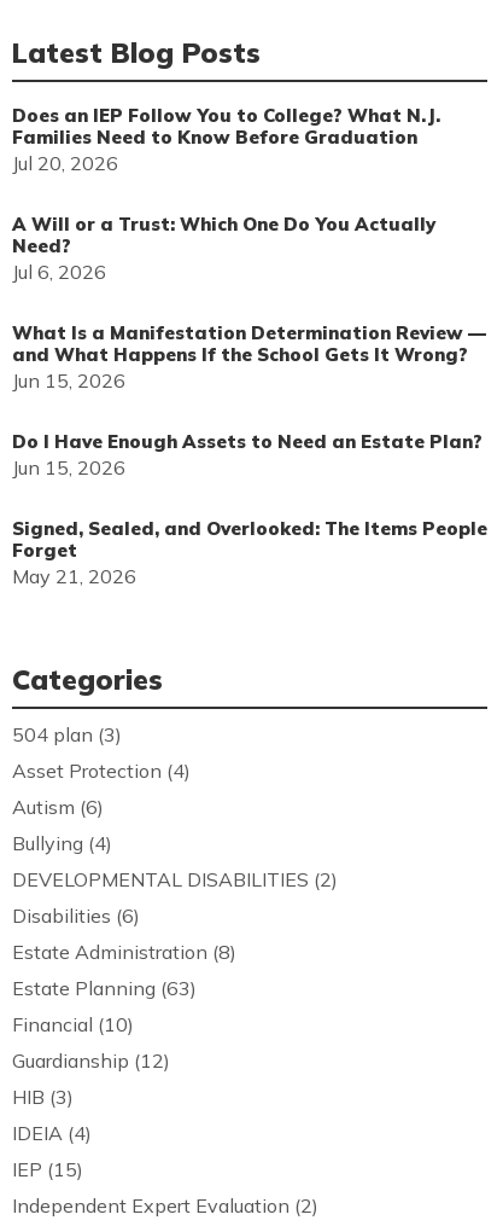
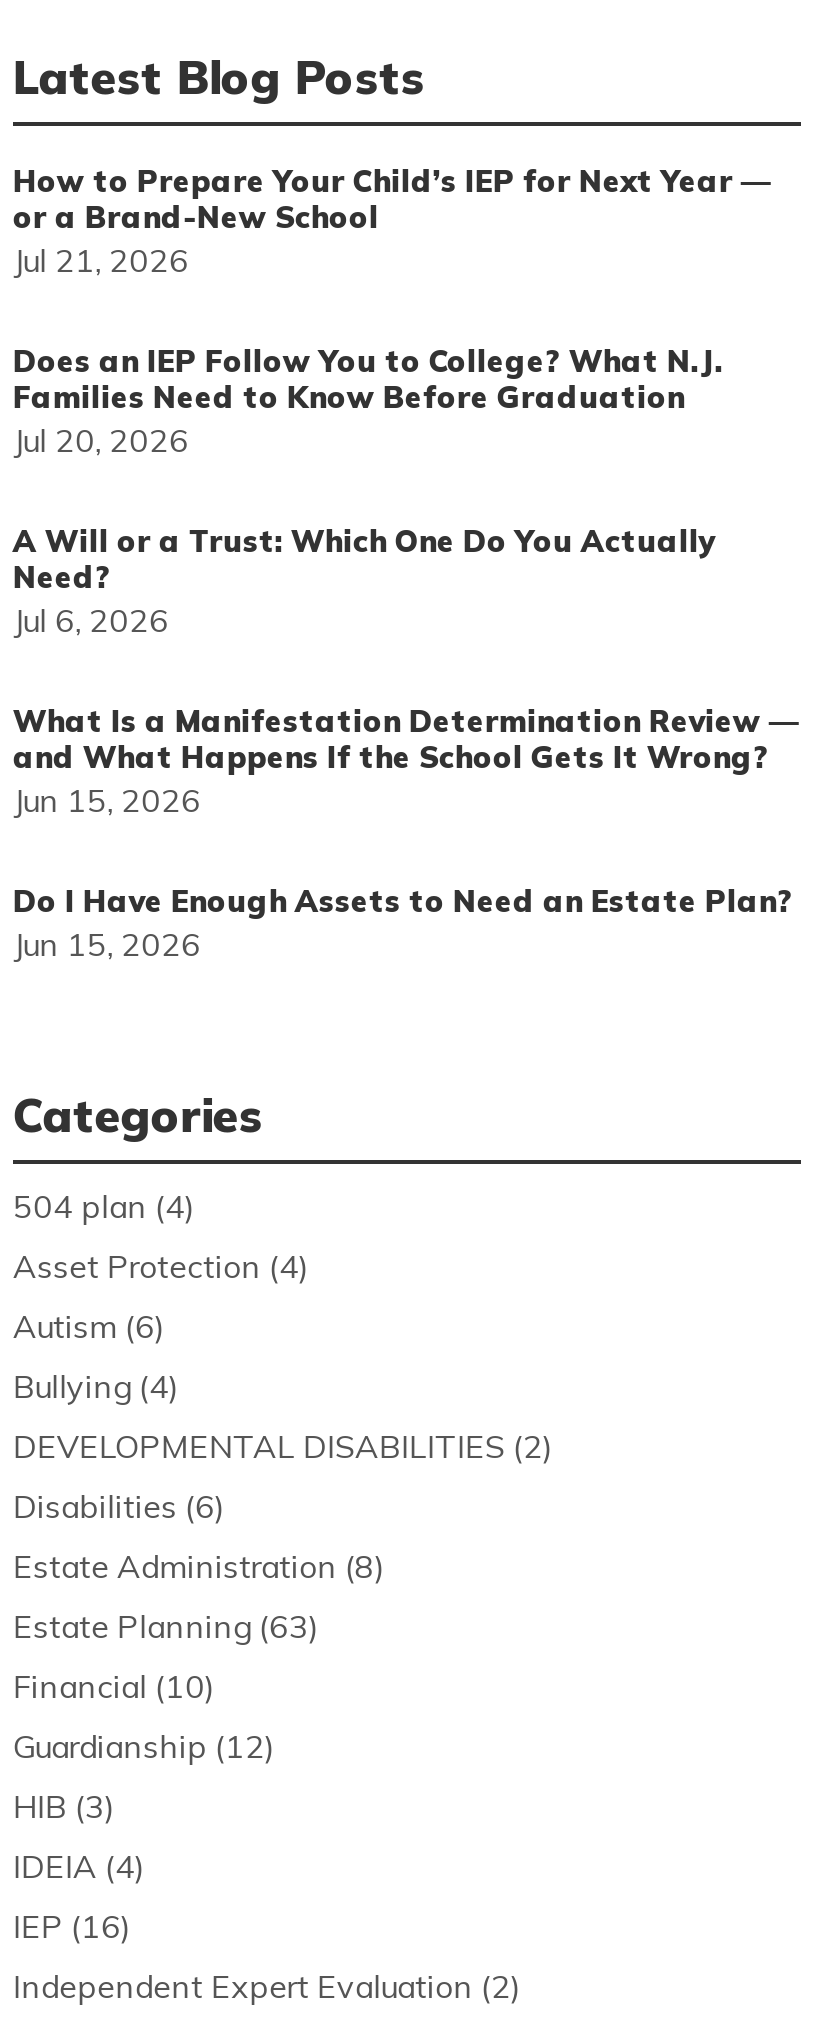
none -> [13,163,771,281] How to Prepare Your Child’s IEP for Next Year — | or a Brand-New School | Jul 21, 2026
moved [12,104,486,480] -> [13,343,799,965]: Does an IEP Follow You to College? What N.J. | Families Need to Know Before Graduation | Jul 20, 2026 | ... | Do I Have Enough Assets to Need an Estate Plan? | Jun 15, 2026
[12,518,487,589] Signed, Sealed, and Overlooked: The Items People | Forget | May 21, 2026 -> none
[12,723,122,747] 504 plan (3) -> [13,1187,195,1227] 504 plan (4)
[12,1158,83,1182] IEP (15) -> [13,1907,131,1947] IEP (16)

